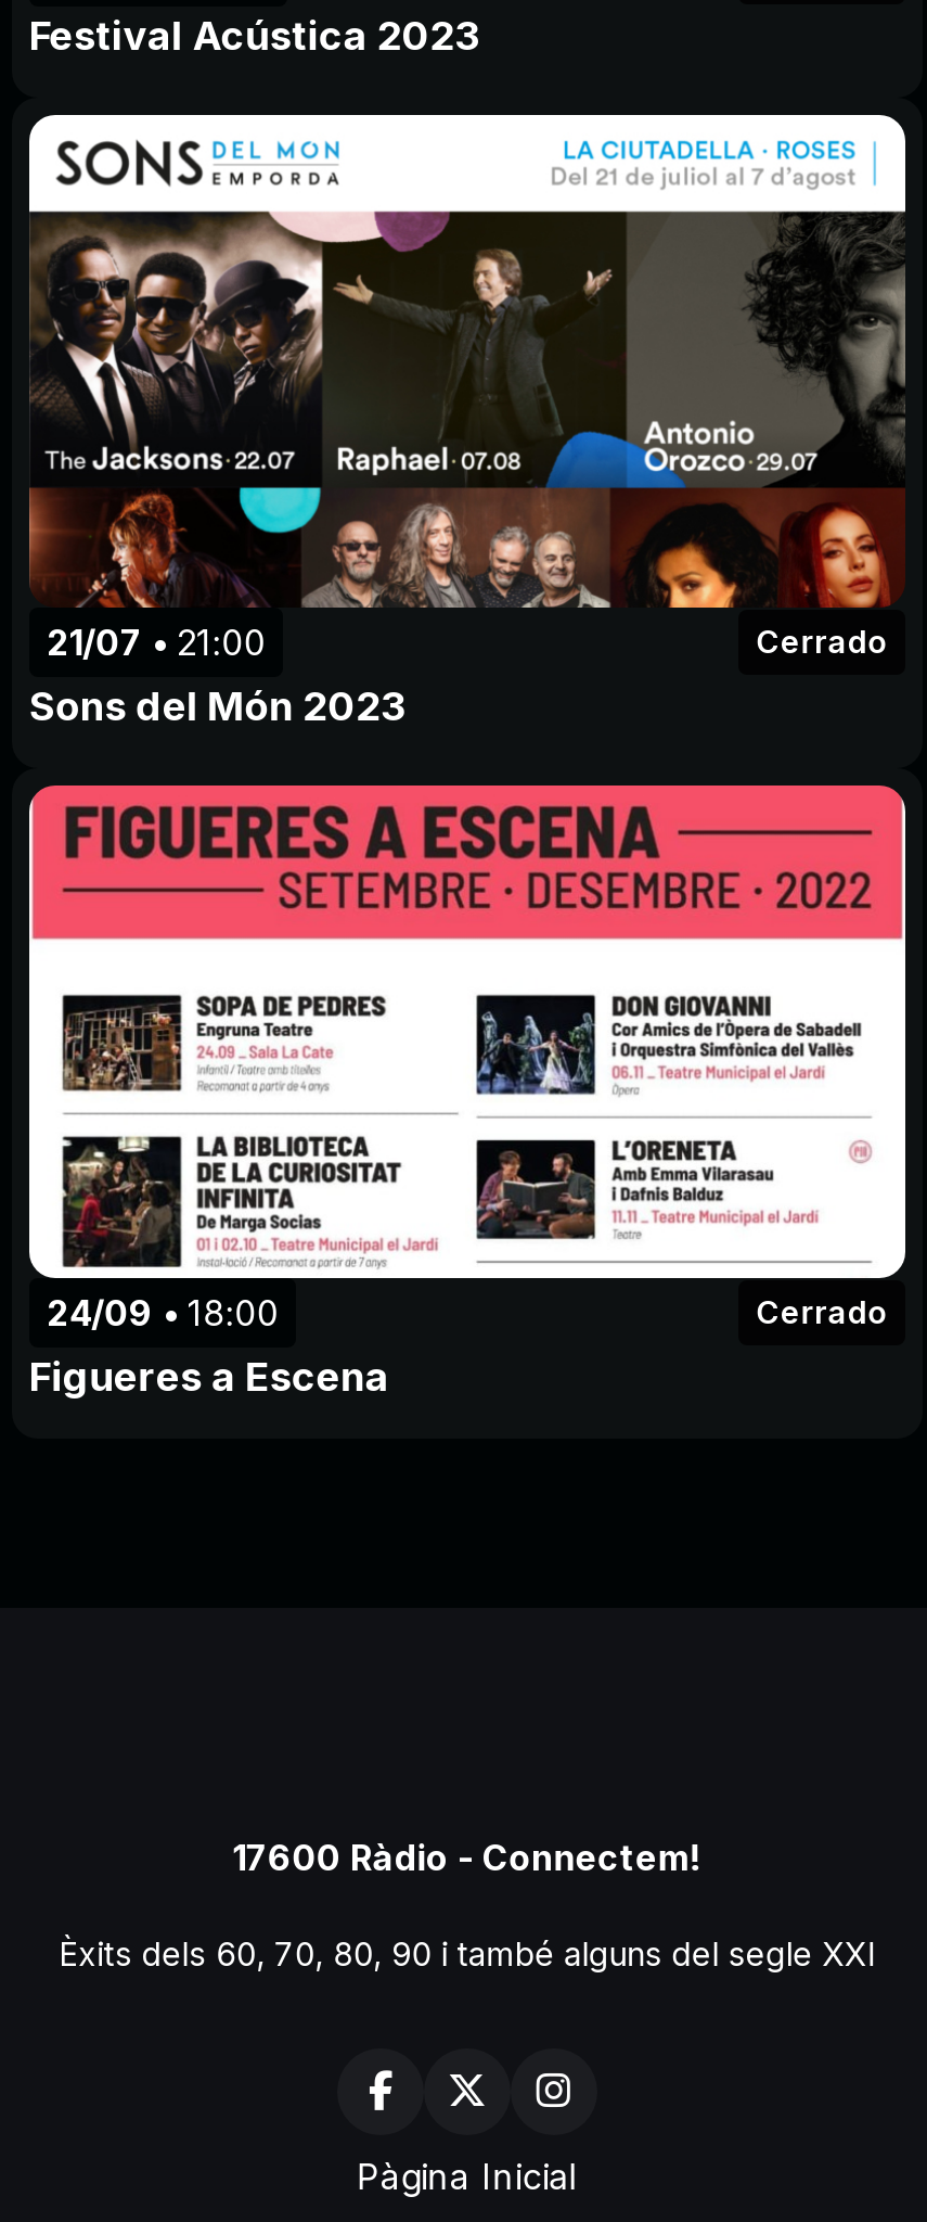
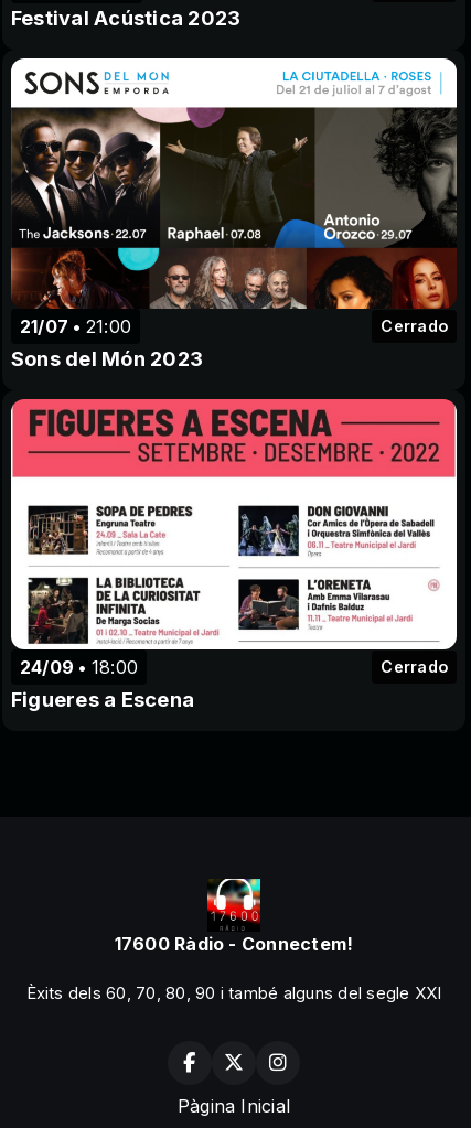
none -> [206,878,261,924] [image]

